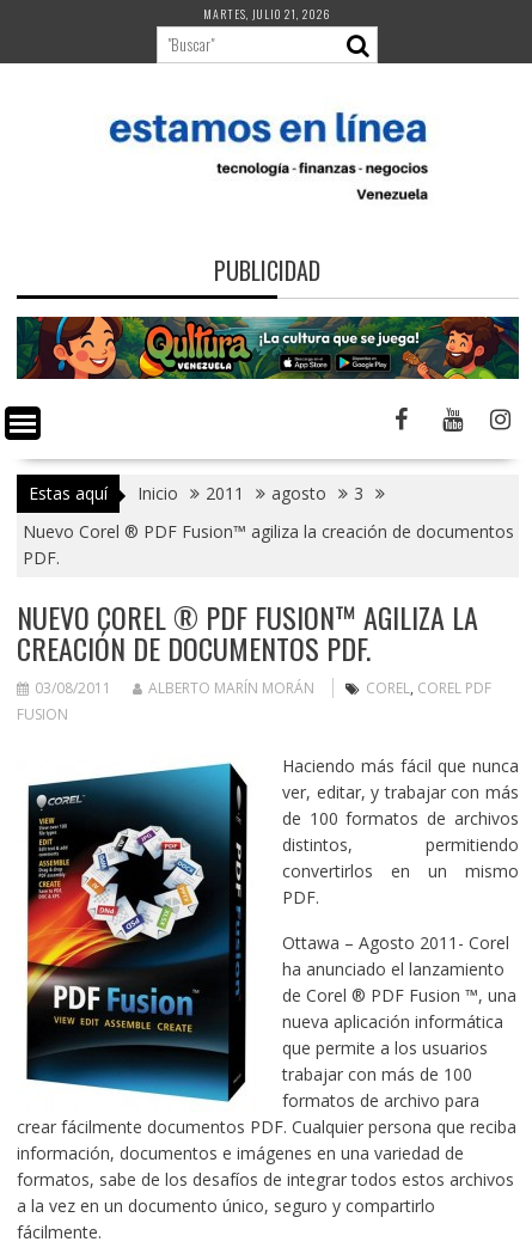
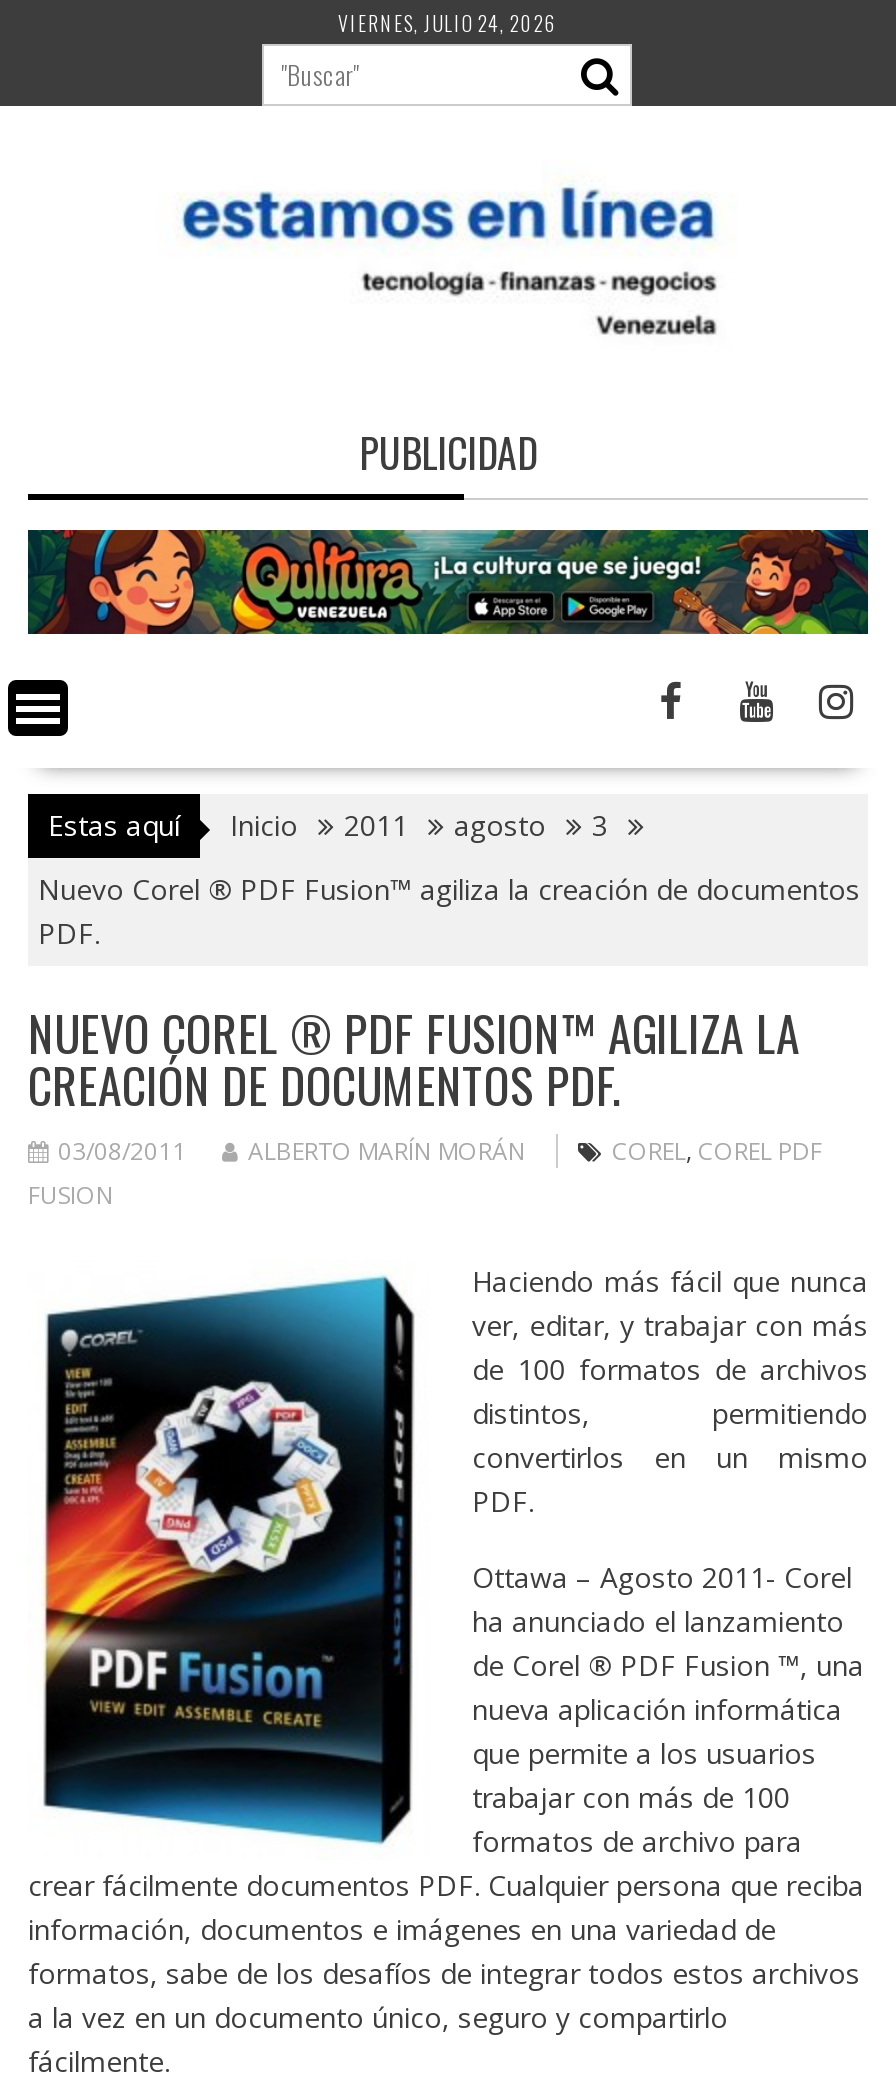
[204,5,332,23] MARTES, JULIO 21, 2026 -> [338,8,558,38] VIERNES, JULIO 24, 2026

